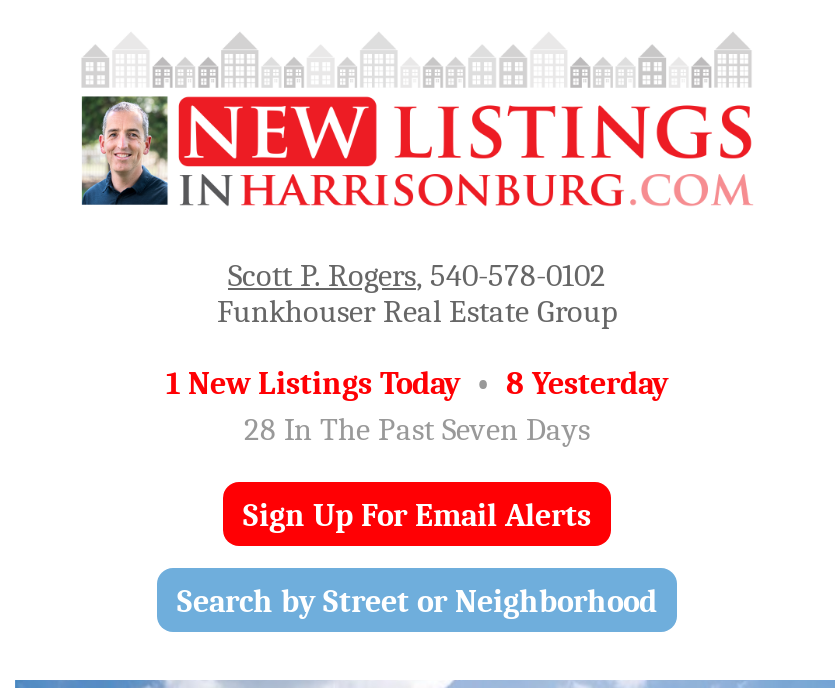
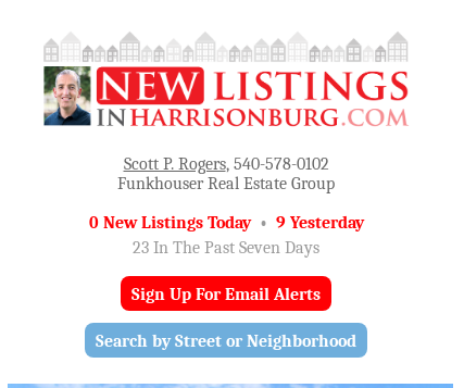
[166,366,668,402] 1 New Listings Today • 8 Yesterday -> [89,213,363,233] 0 New Listings Today • 9 Yesterday
[244,412,590,448] 28 In The Past Seven Days -> [133,238,319,258] 23 In The Past Seven Days

